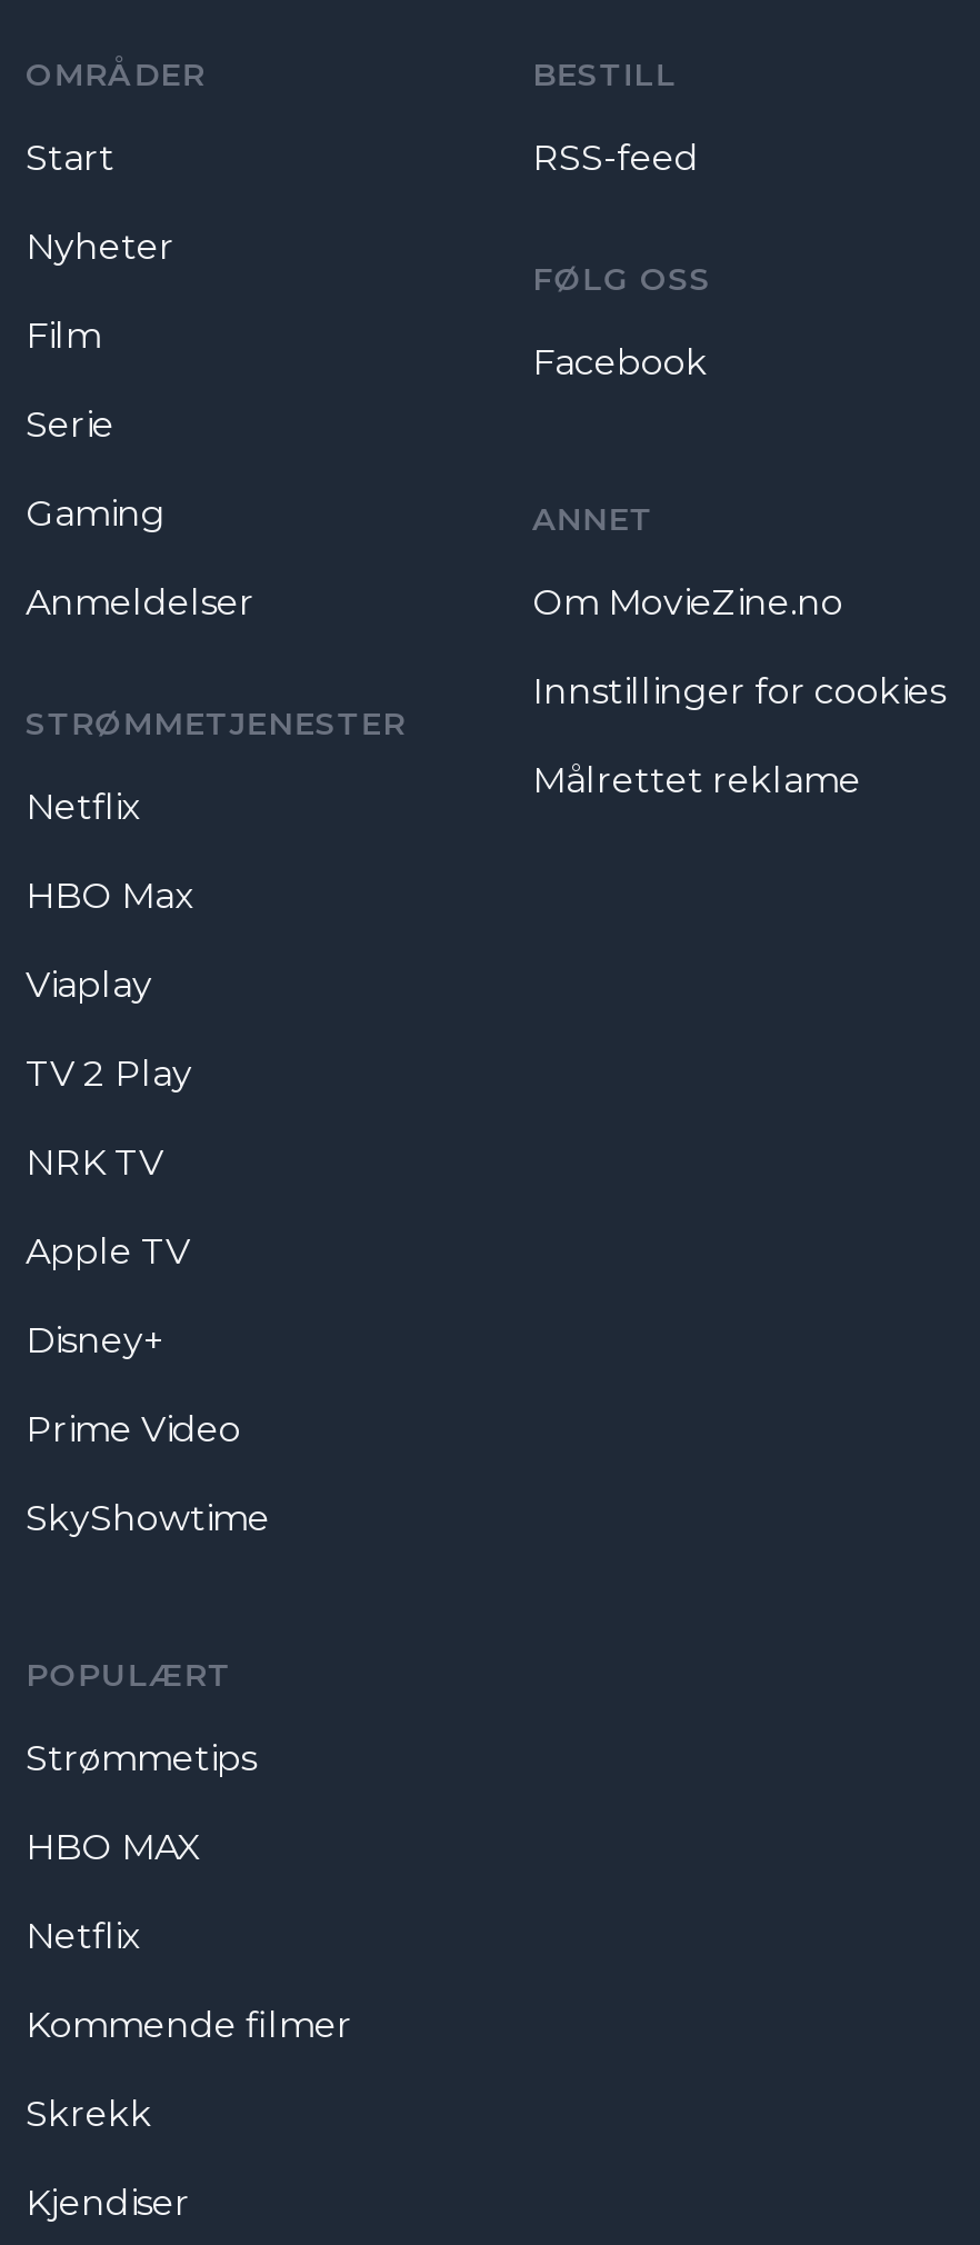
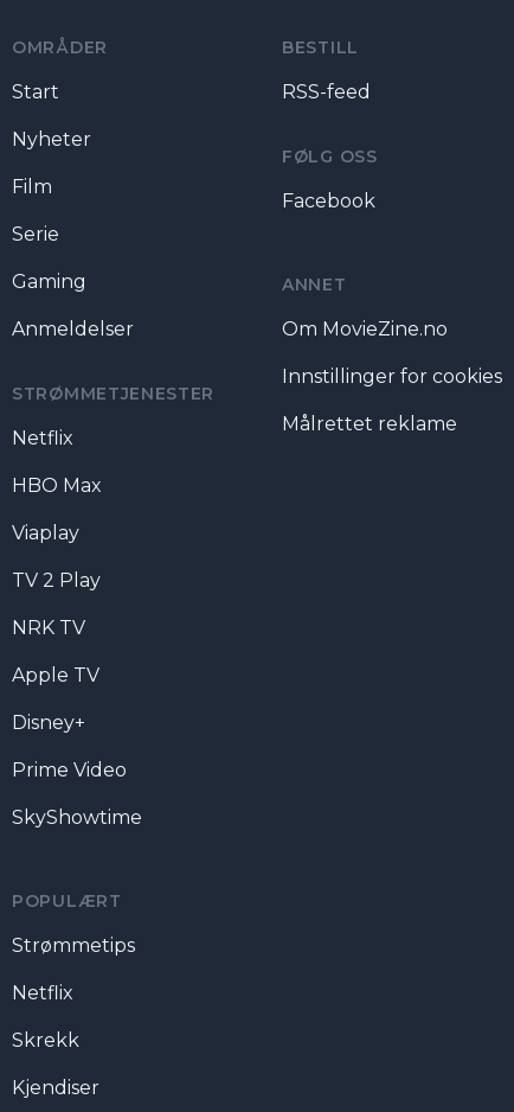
[26,1825,201,1867] HBO MAX -> none
[26,2003,352,2045] Kommende filmer -> none

